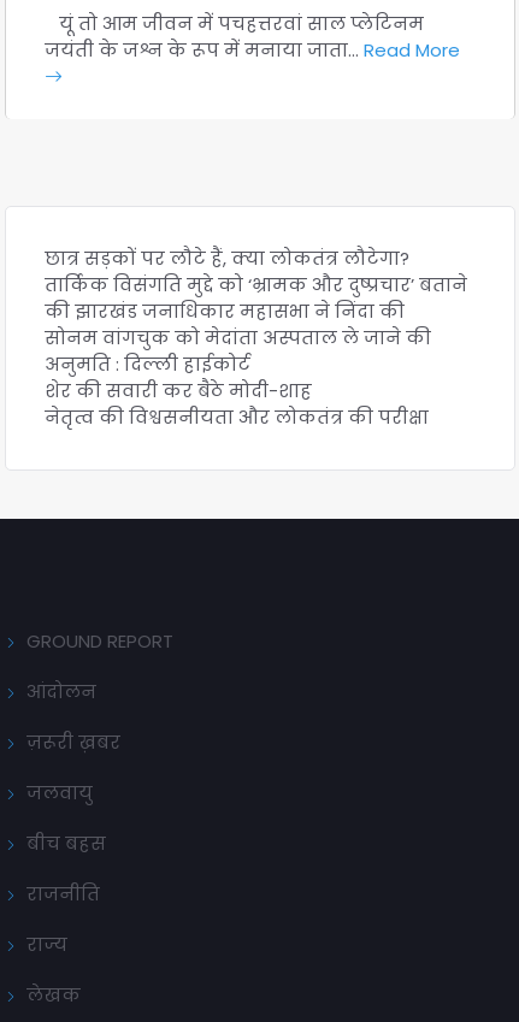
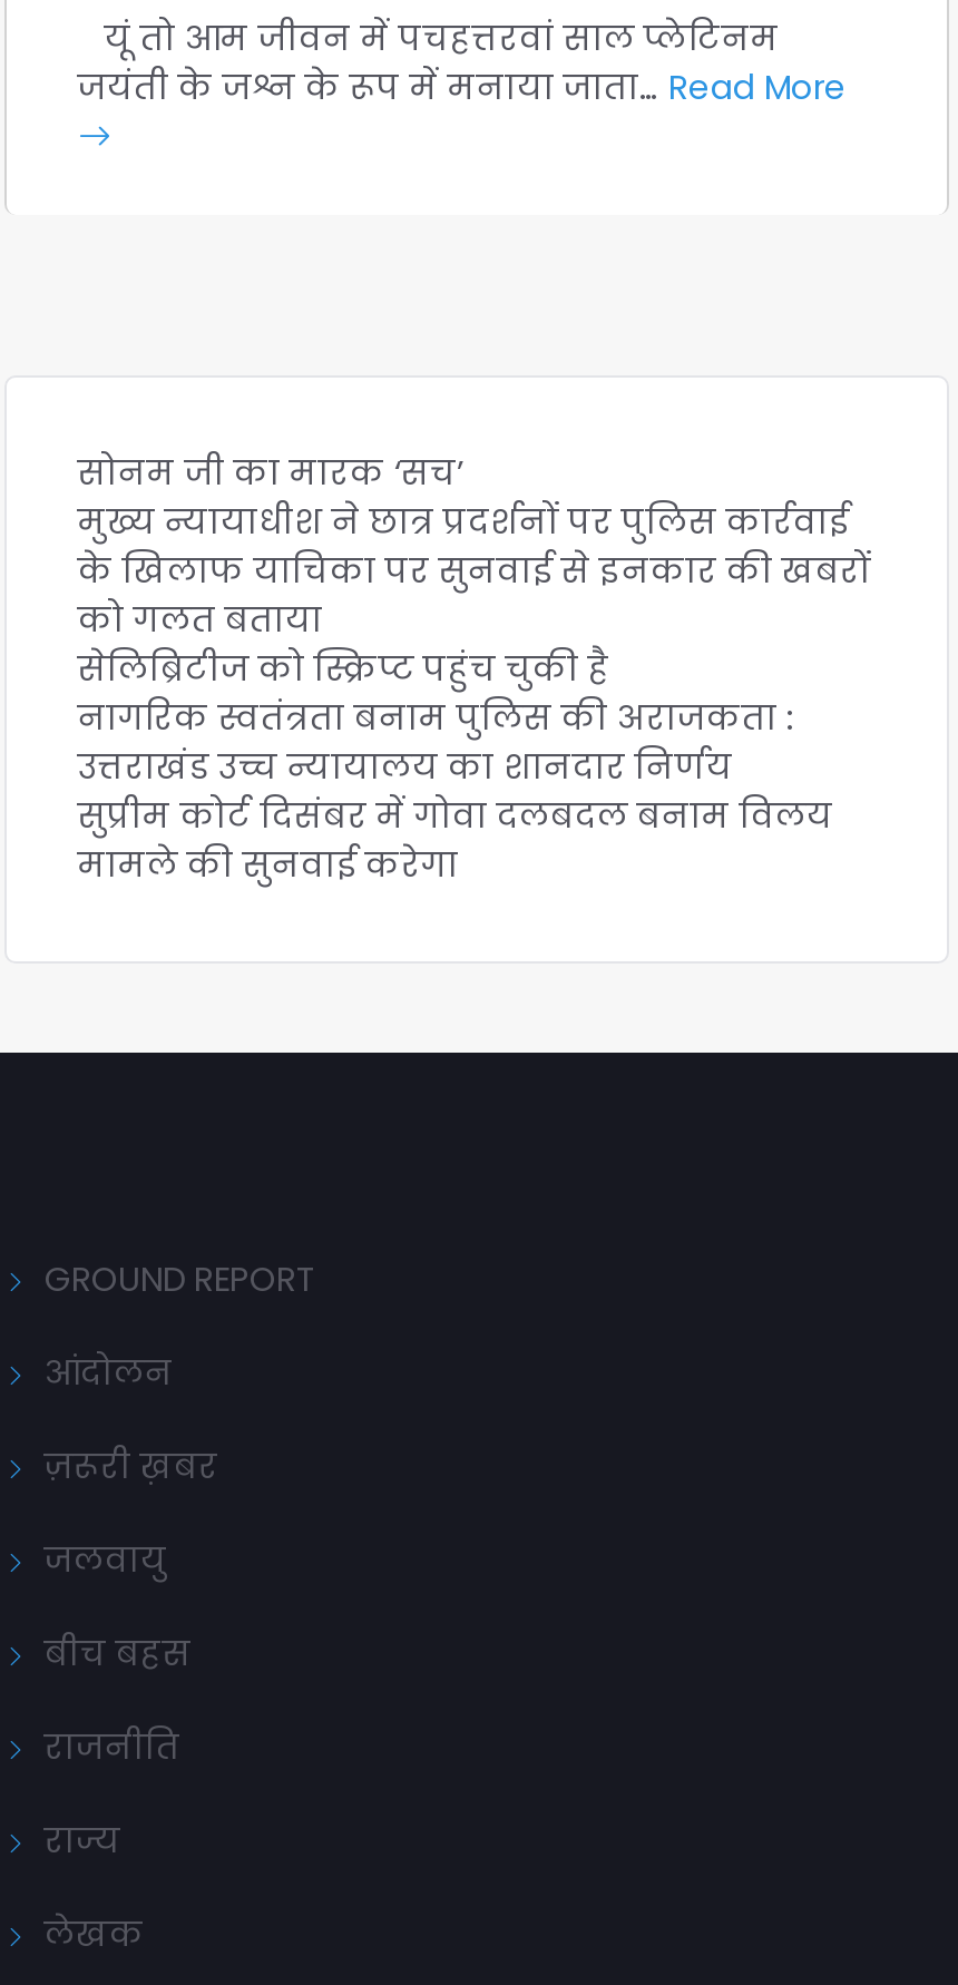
[45,246,467,430] छात्र सड़कों पर लौटे हैं, क्या लोकतंत्र लौटेगा? | तार्किक विसंगति मुद्दे को ‘भ्रामक और दुष्प्रचार’ बताने | की झारखंड जनाधिकार महासभा ने निंदा की | सोनम वांगचुक को मेदांता अस्पताल ले जाने की | अनुमति : दिल्ली हाईकोर्ट | शेर की सवारी कर बैठे मोदी-शाह | नेतृत्व की विश्वसनीयता और लोकतंत्र की परीक्षा -> [78,449,871,888] सोनम जी का मारक ‘सच’ | मुख्य न्यायाधीश ने छात्र प्रदर्शनों पर पुलिस कार्रवाई | के खिलाफ याचिका पर सुनवाई से इनकार की खबरों | को गलत बताया | सेलिब्रिटीज को स्क्रिप्ट पहुंच चुकी है | नागरिक स्वतंत्रता बनाम पुलिस की अराजकता : | उत्तराखंड उच्च न्यायालय का शानदार निर्णय | सुप्रीम कोर्ट दिसंबर में गोवा दलबदल बनाम विलय | मामले की सुनवाई करेगा

